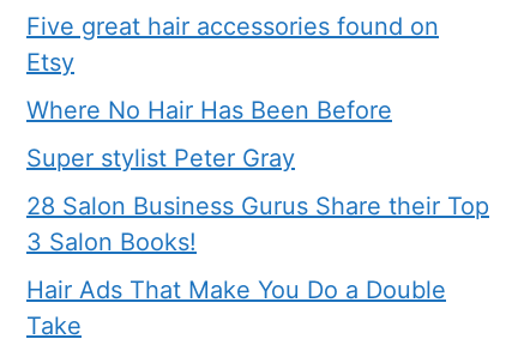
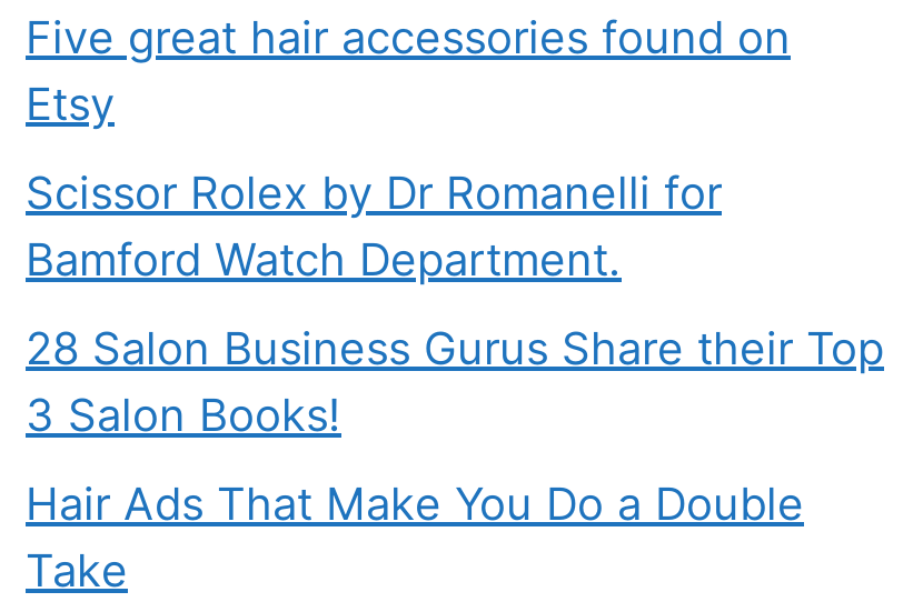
[26,95,392,172] Where No Hair Has Been Before | Super stylist Peter Gray -> [26,166,722,286] Scissor Rolex by Dr Romanelli for | Bamford Watch Department.

